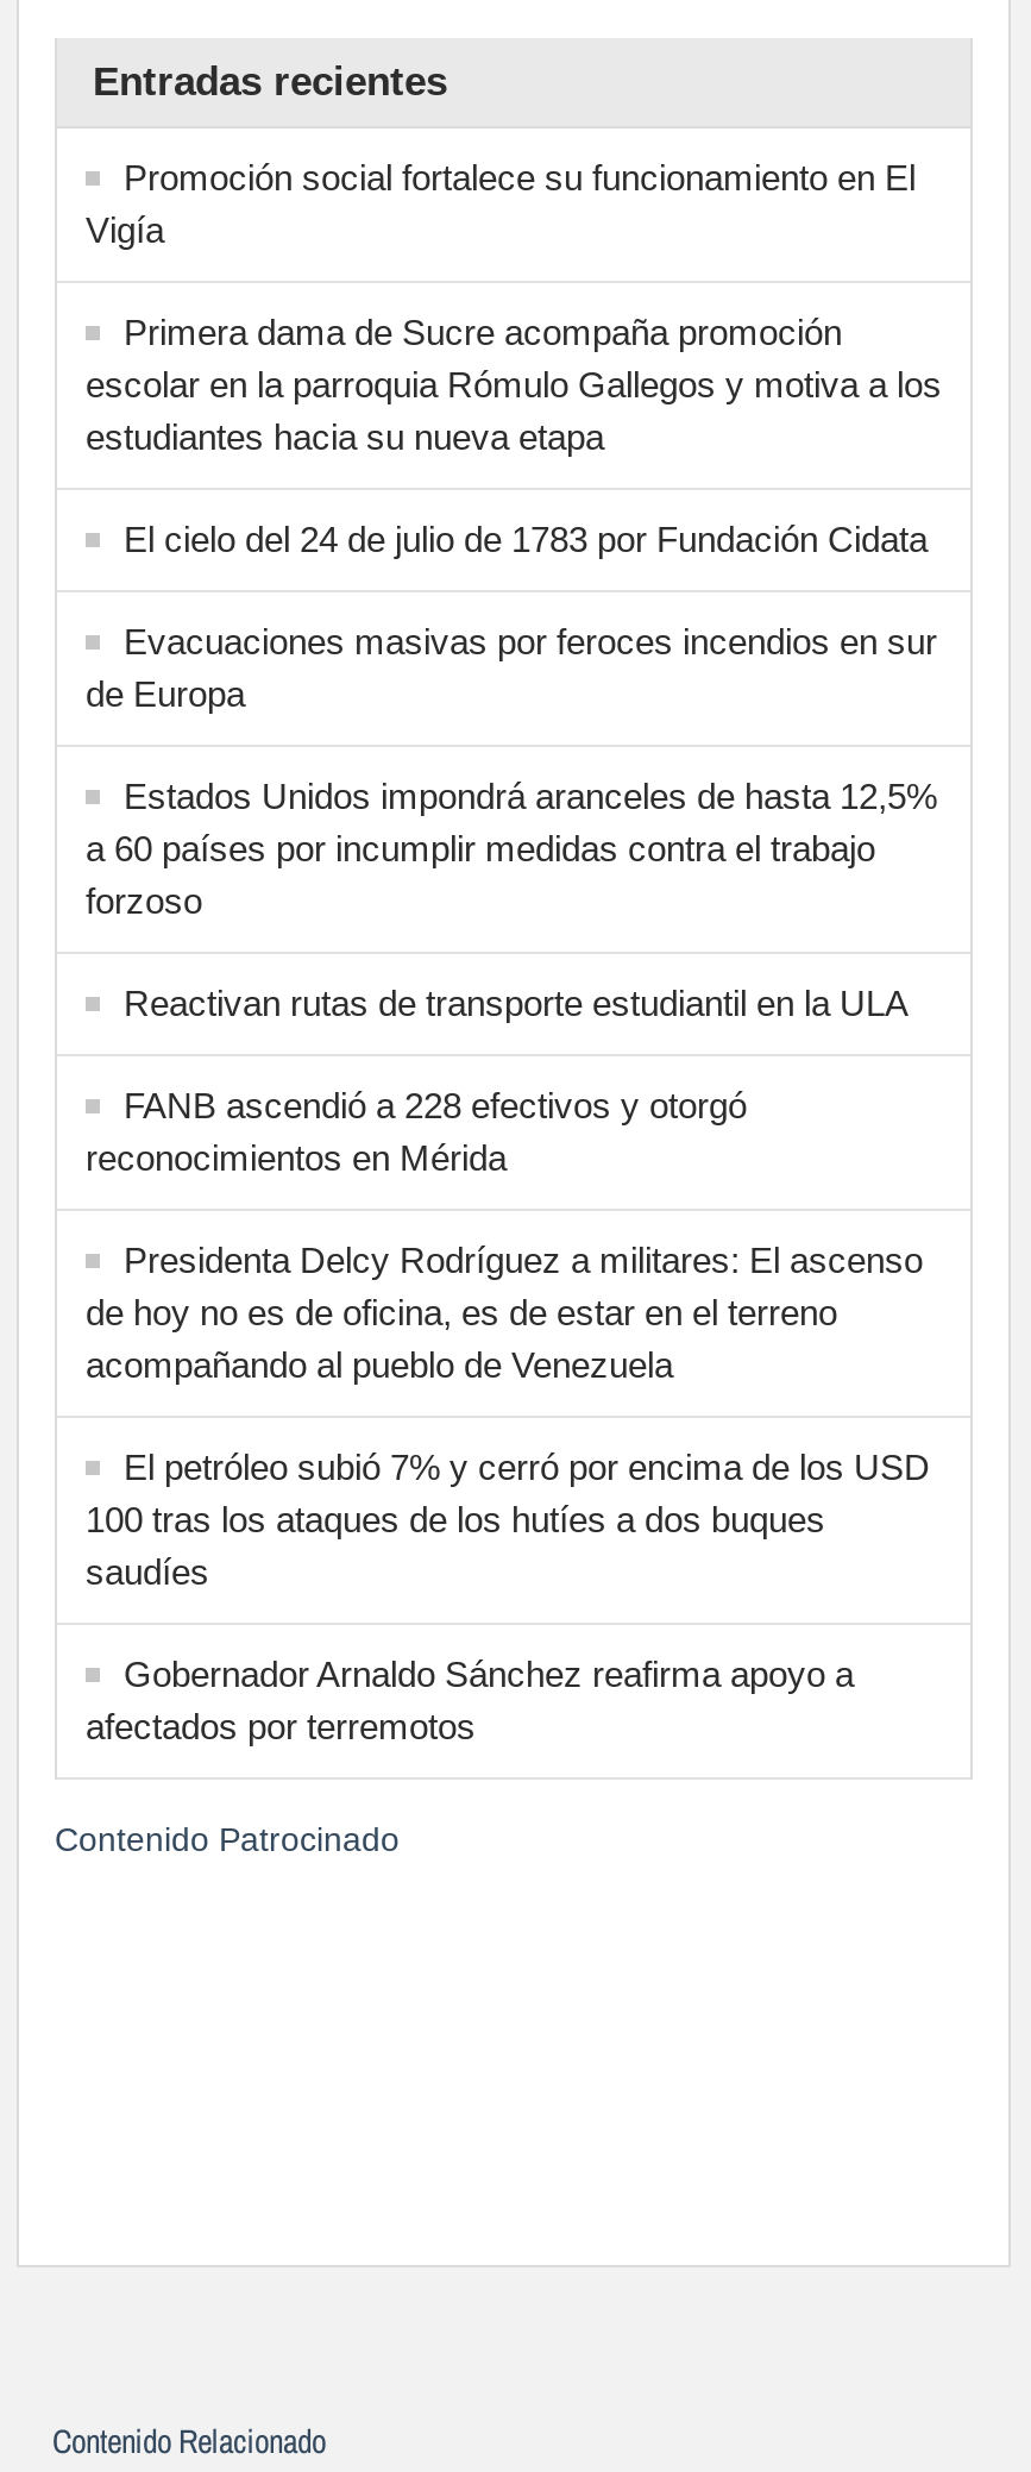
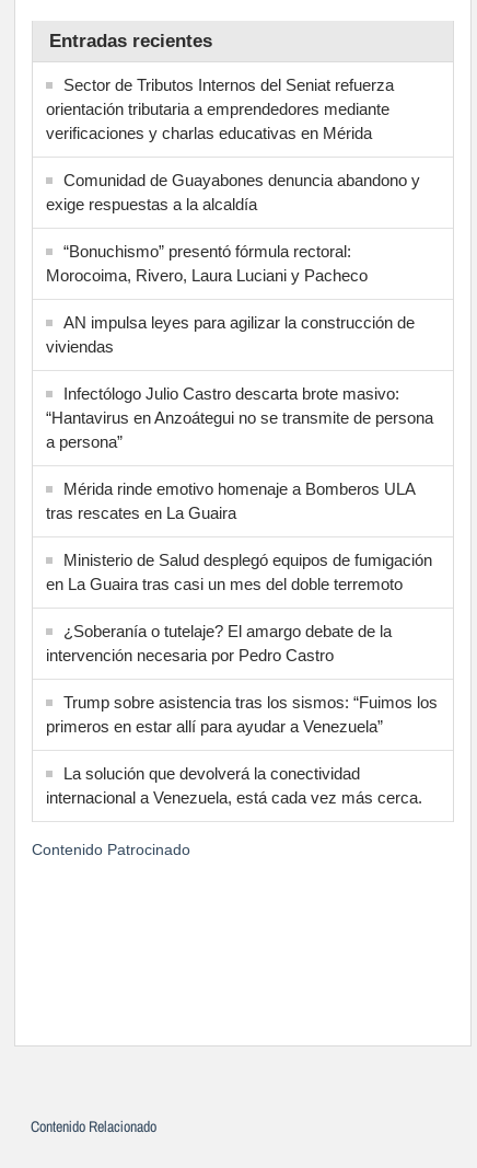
[86,158,916,251] Promoción social fortalece su funcionamiento en El | Vigía -> [46,76,394,143] Sector de Tributos Internos del Seniat refuerza | orientación tributaria a emprendedores mediante | verificaciones y charlas educativas en Mérida
[86,312,942,458] Primera dama de Sucre acompaña promoción | escolar en la parroquia Rómulo Gallegos y motiva a los | estudiantes hacia su nueva etapa -> [46,171,420,214] Comunidad de Guayabones denuncia abandono y | exige respuestas a la alcaldía
[124,519,928,560] El cielo del 24 de julio de 1783 por Fundación Cidata -> [46,242,368,285] “Bonuchismo” presentó fórmula rectoral: | Morocoima, Rivero, Laura Luciani y Pacheco
[86,622,937,714] Evacuaciones masivas por feroces incendios en sur | de Europa -> [46,313,415,356] AN impulsa leyes para agilizar la construcción de | viviendas
[86,776,937,921] Estados Unidos impondrá aranceles de hasta 12,5% | a 60 países por incumplir medidas contra el trabajo | forzoso -> [46,385,433,451] Infectólogo Julio Castro descarta brote masivo: | “Hantavirus en Anzoátegui no se transmite de persona | a persona”
[124,983,909,1024] Reactivan rutas de transporte estudiantil en la ULA -> [46,480,415,522] Mérida rinde emotivo homenaje a Bomberos ULA | tras rescates en La Guaira
[86,1086,747,1178] FANB ascendió a 228 efectivos y otorgó | reconocimientos en Mérida -> [46,551,432,594] Ministerio de Salud desplegó equipos de fumigación | en La Guaira tras casi un mes del doble terremoto
[86,1240,923,1385] Presidenta Delcy Rodríguez a militares: El ascenso | de hoy no es de oficina, es de estar en el terreno | acompañando al pueblo de Venezuela -> [46,622,392,665] ¿Soberanía o tutelaje? El amargo debate de la | intervención necesaria por Pedro Castro
[86,1447,930,1592] El petróleo subió 7% y cerró por encima de los USD | 100 tras los ataques de los hutíes a dos buques | saudíes -> [46,693,438,736] Trump sobre asistencia tras los sismos: “Fuimos los | primeros en estar allí para ayudar a Venezuela”
[86,1654,854,1747] Gobernador Arnaldo Sánchez reafirma apoyo a | afectados por terremotos -> [46,764,422,807] La solución que devolverá la conectividad | internacional a Venezuela, está cada vez más cerca.

